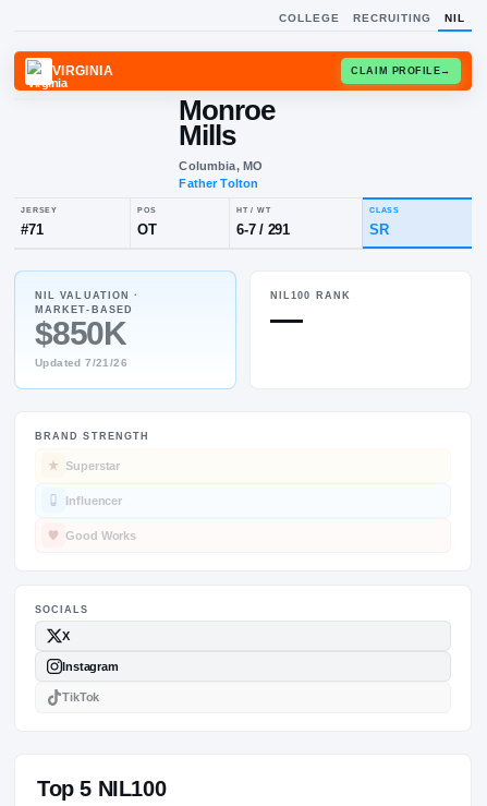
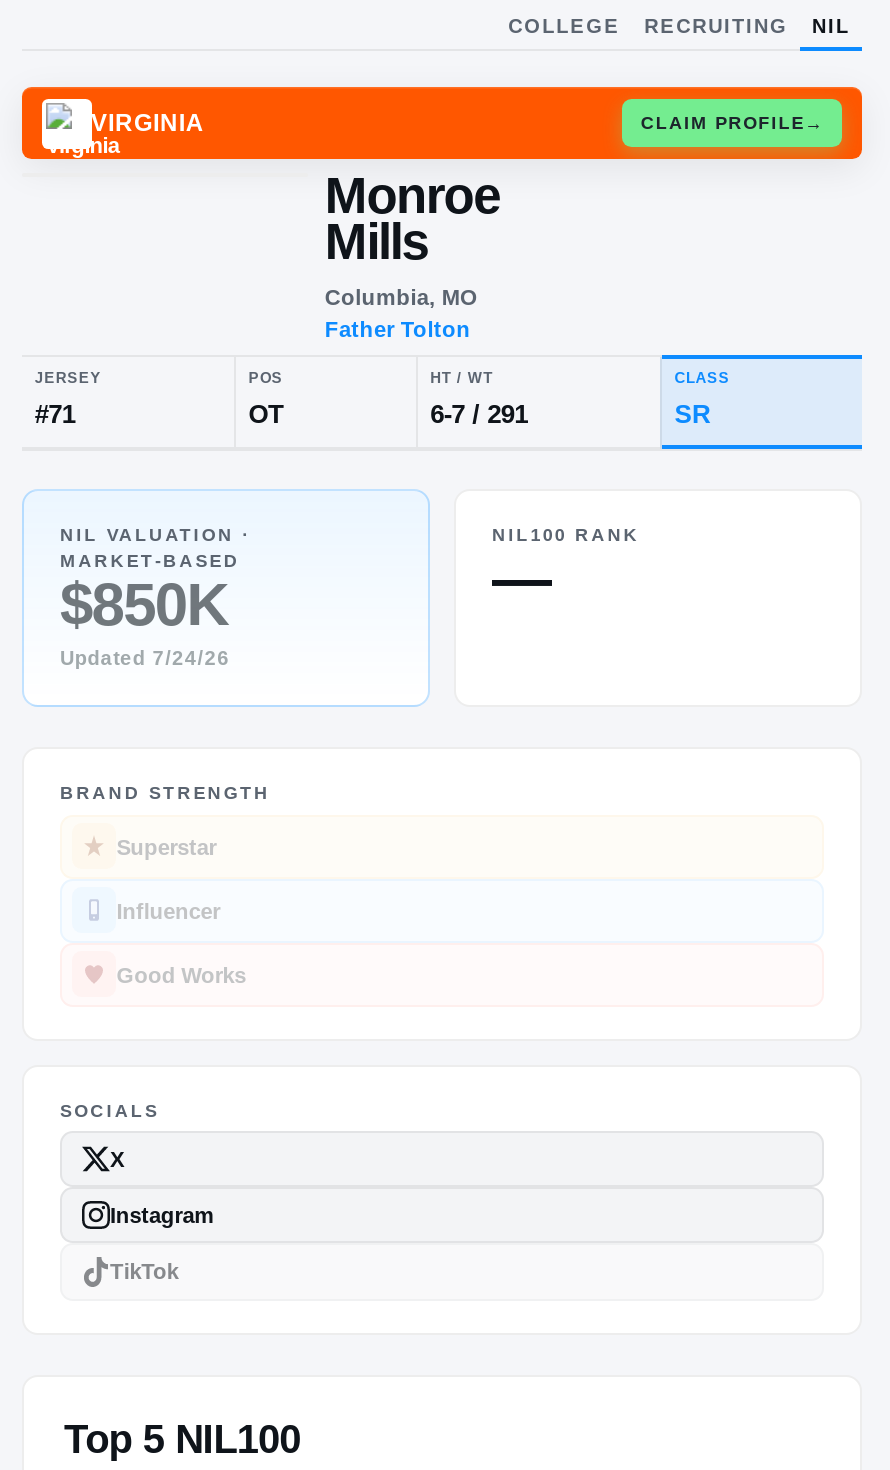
[35,357,127,369] Updated 7/21/26 -> [60,648,230,670] Updated 7/24/26

